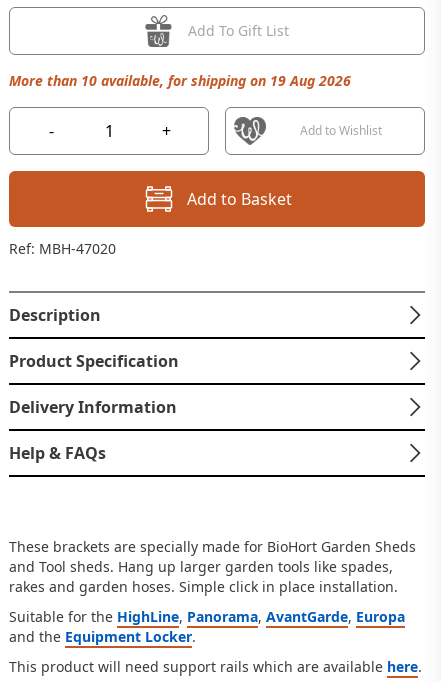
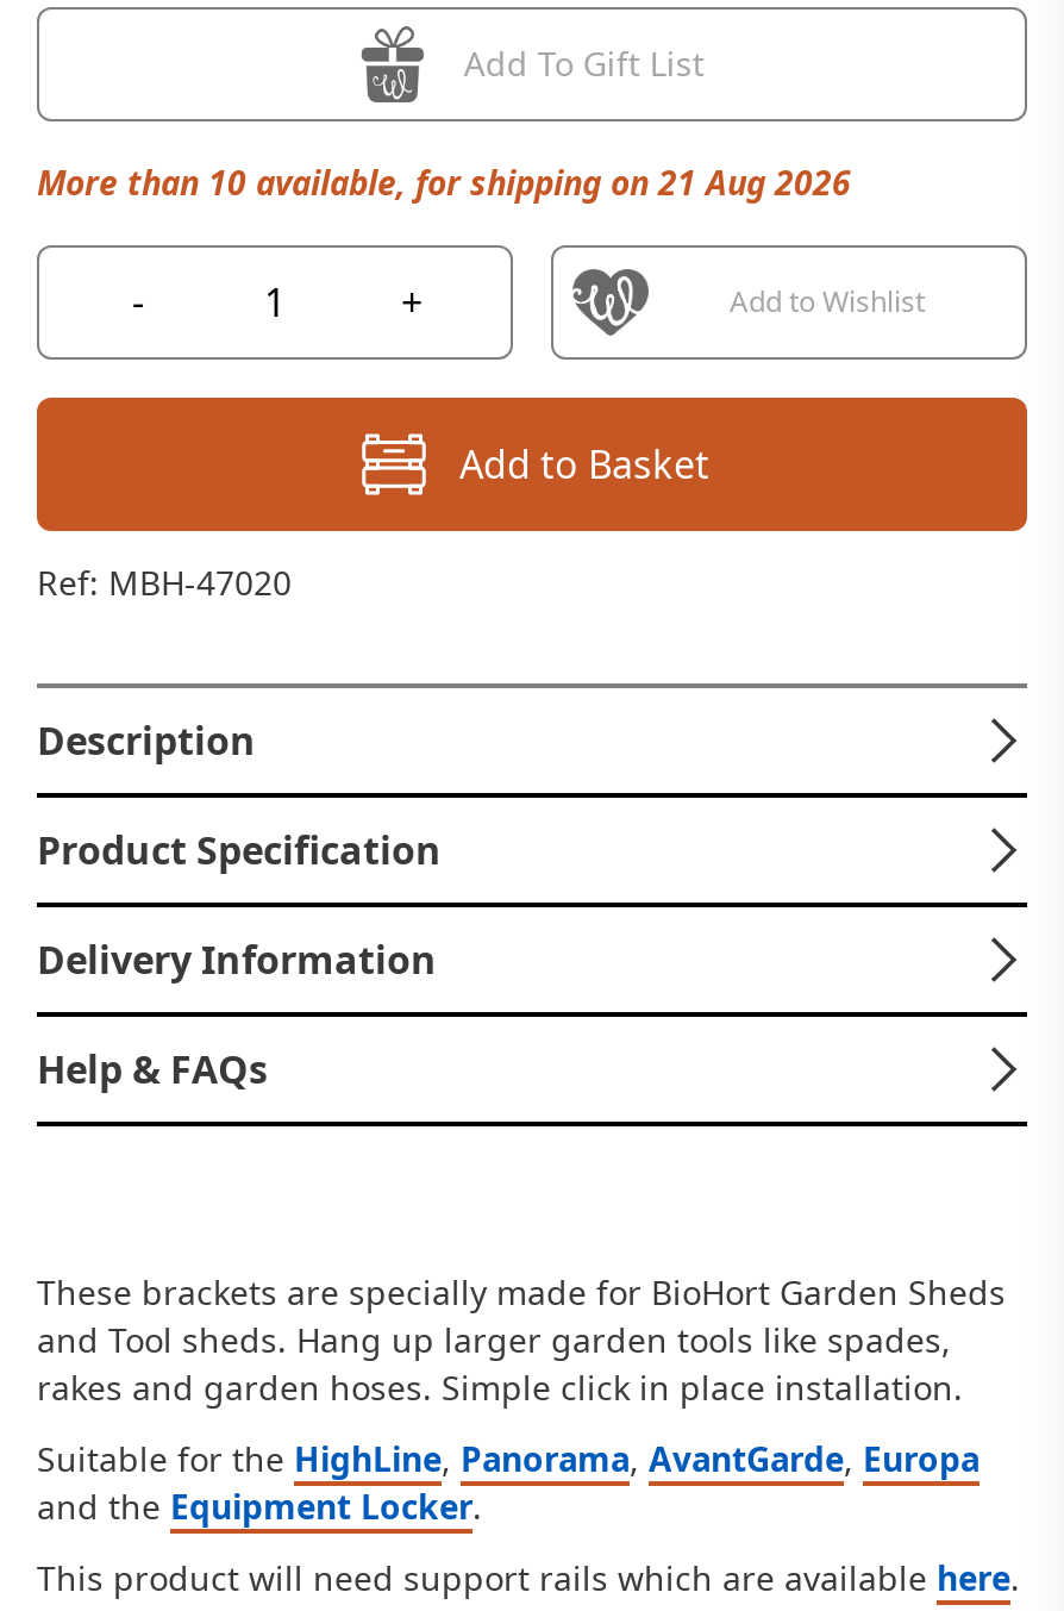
[9,71,351,90] More than 10 available, for shipping on 19 Aug 2026 -> [37,160,851,205] More than 10 available, for shipping on 21 Aug 2026

